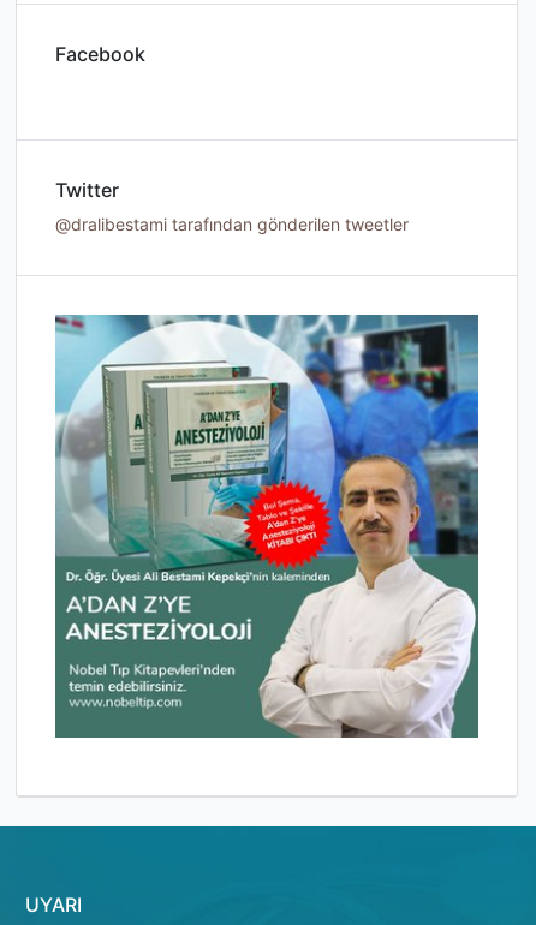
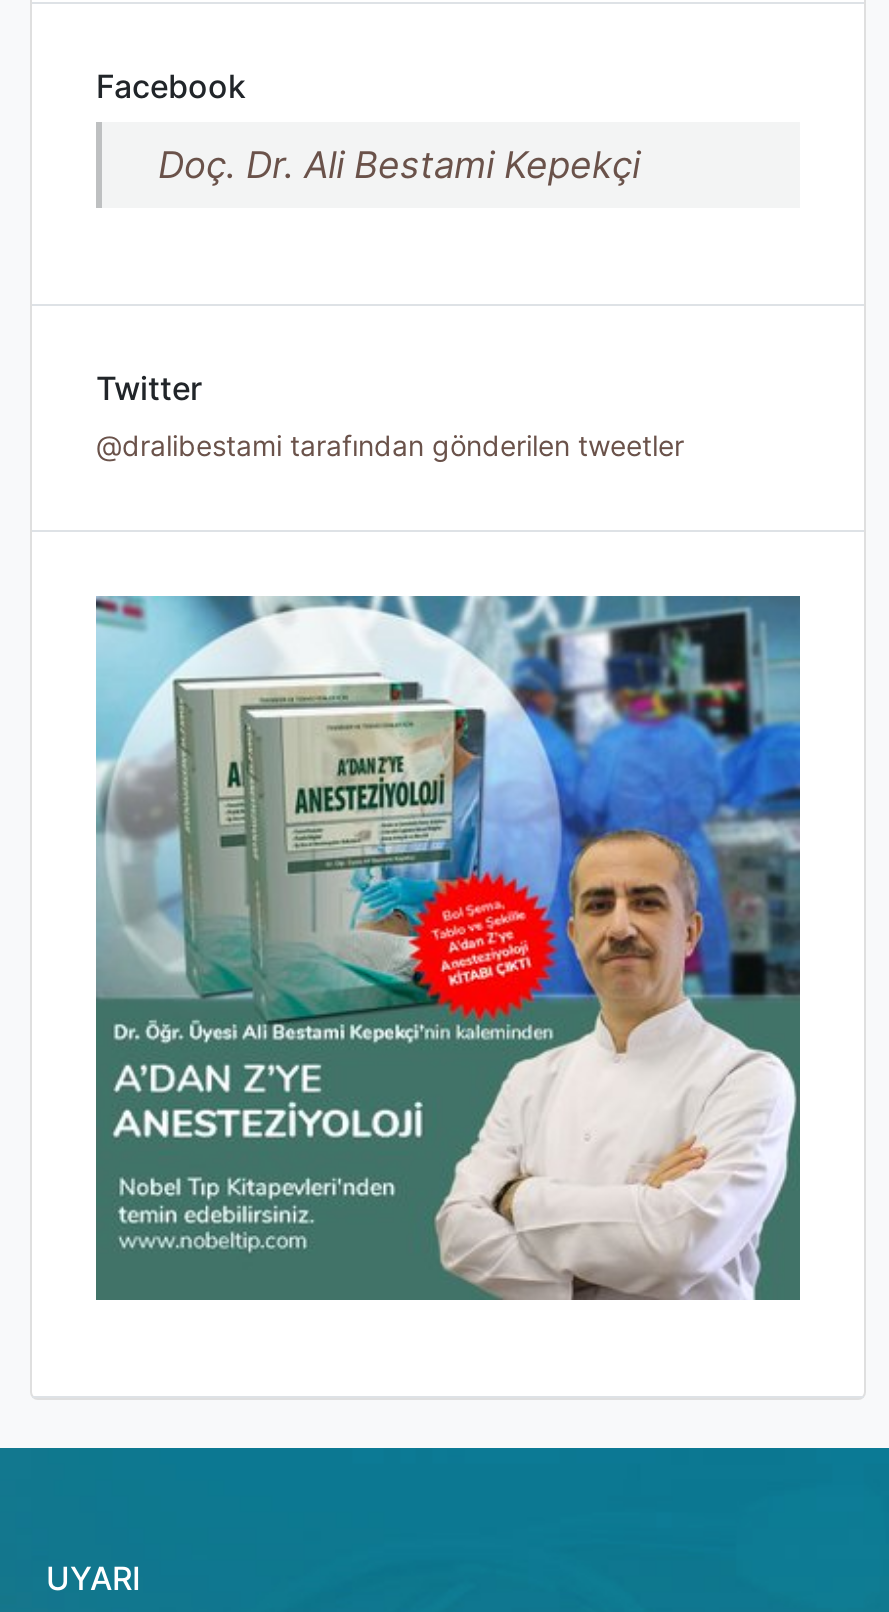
none -> [158,143,640,187] Doç. Dr. Ali Bestami Kepekçi

